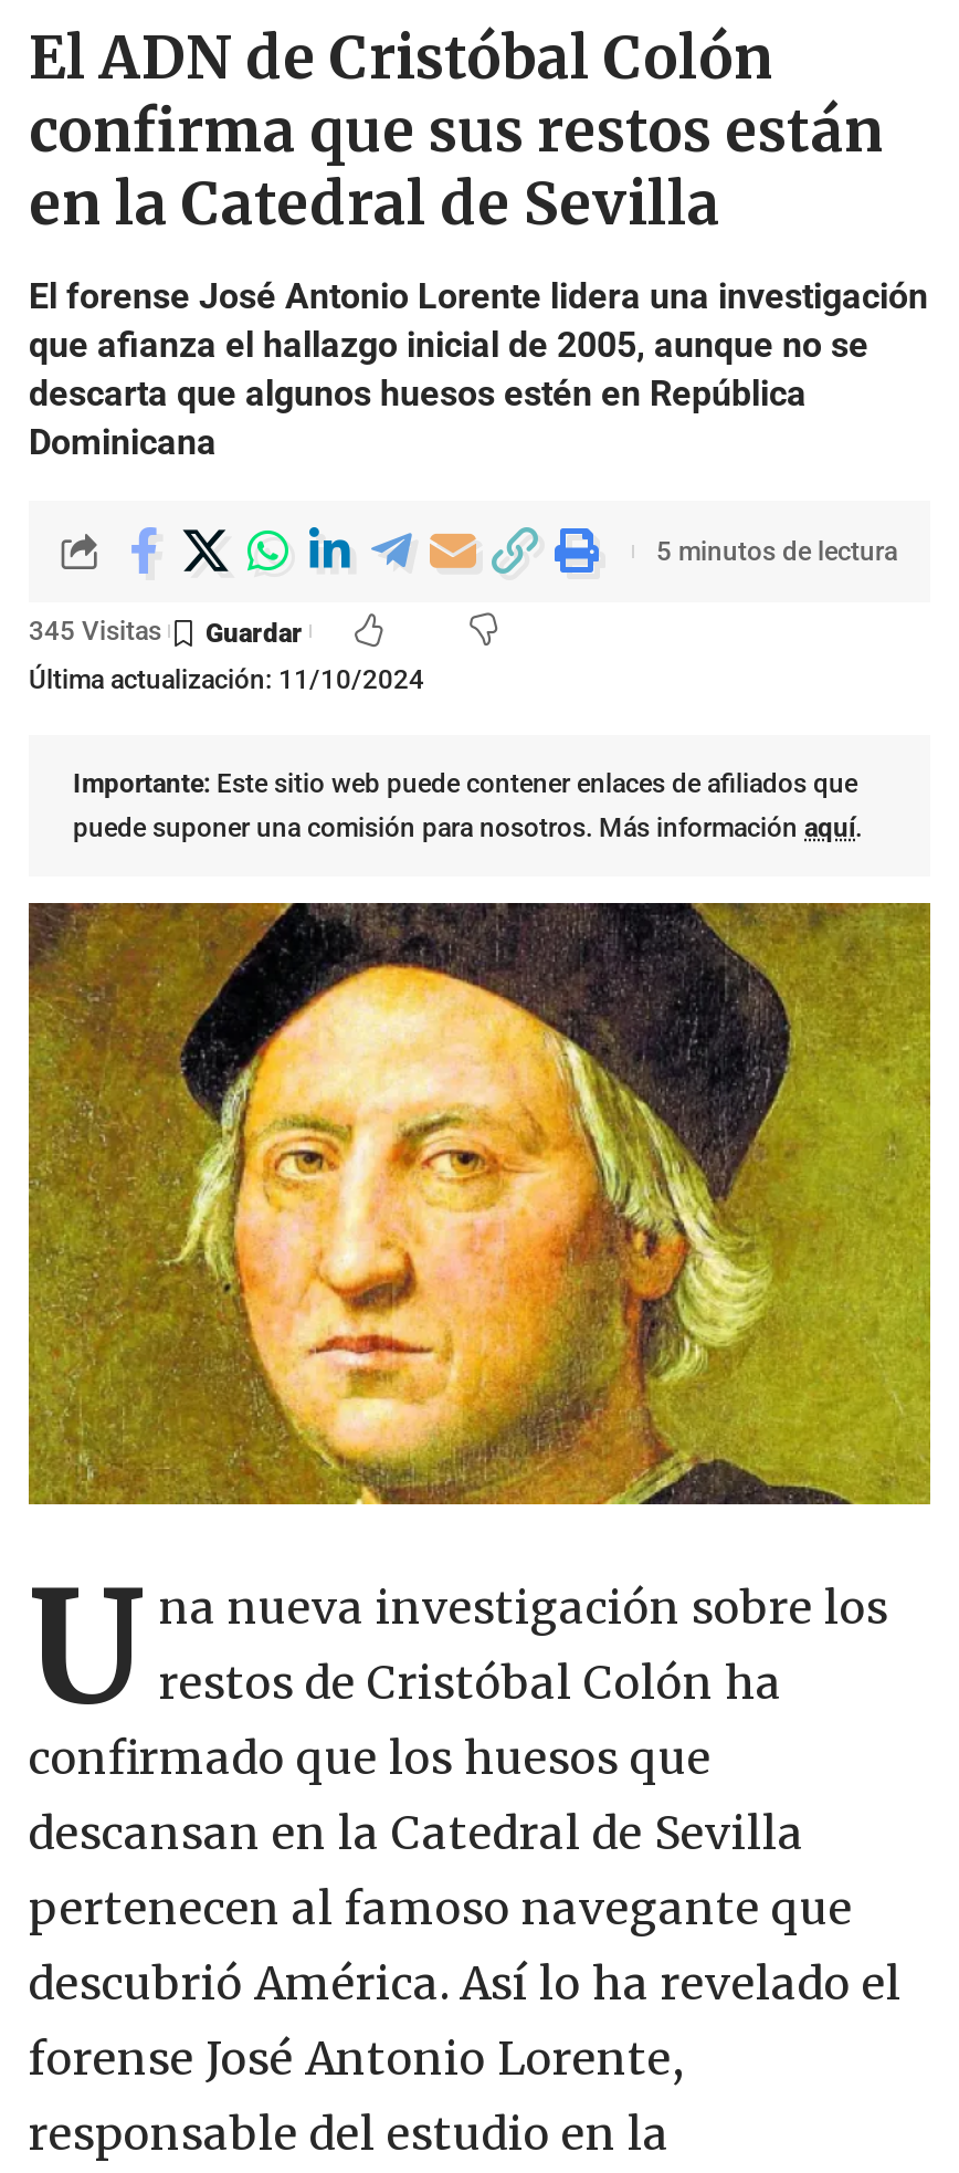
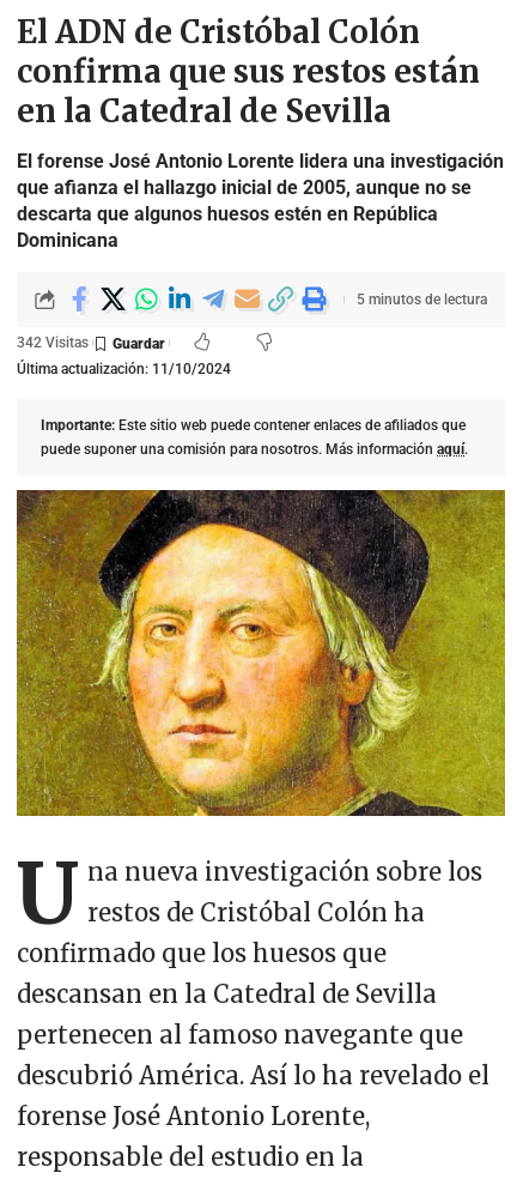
[29,615,161,645] 345 Visitas -> [17,334,89,350] 342 Visitas

